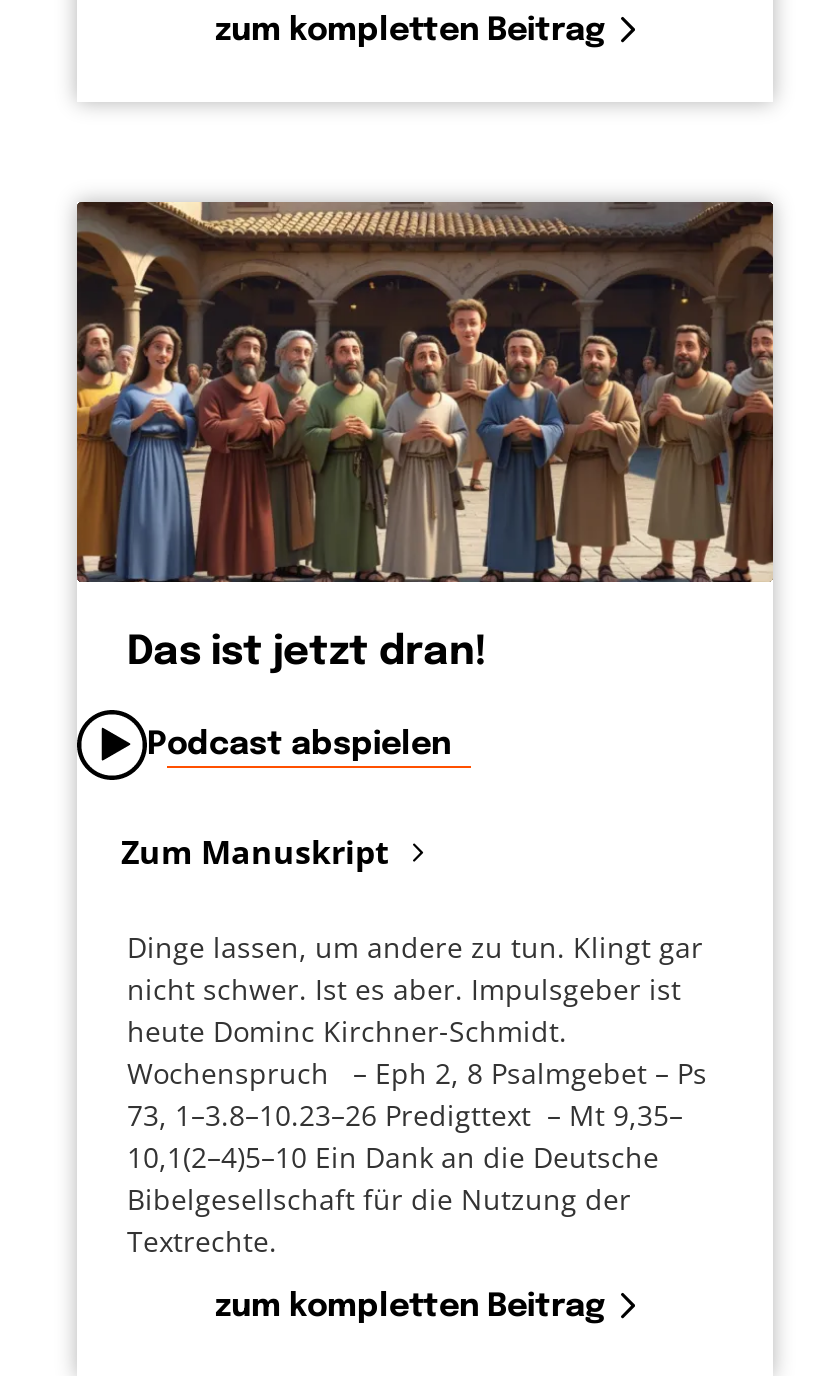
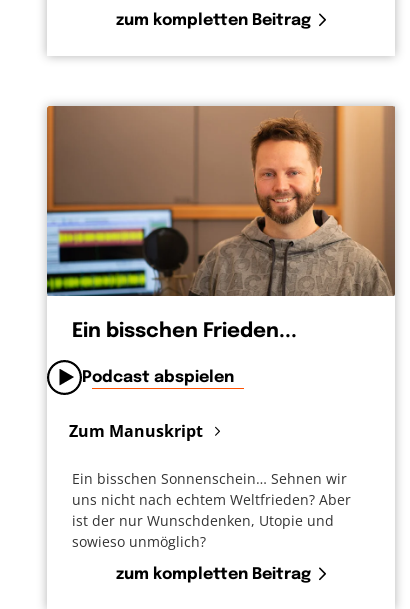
[75,200,775,674] [image] | Das ist jetzt dran! -> [46,105,396,342] [image] | Ein bisschen Frieden...
[127,928,707,1260] Dinge lassen, um andere zu tun. Klingt gar | nicht schwer. Ist es aber. Impulsgeber ist | heute Dominc Kirchner-Schmidt. | Wochenspruch – Eph 2, 8 Psalmgebet – Ps | 73, 1–3.8–10.23–26 Predigttext – Mt 9,35– | 10,1(2–4)5–10 Ein Dank an die Deutsche | Bibelgesellschaft für die Nutzung der | Textrechte. -> [72,469,351,551] Ein bisschen Sonnenschein… Sehnen wir | uns nicht nach echtem Weltfrieden? Aber | ist der nur Wunschdenken, Utopie und | sowieso unmöglich?

